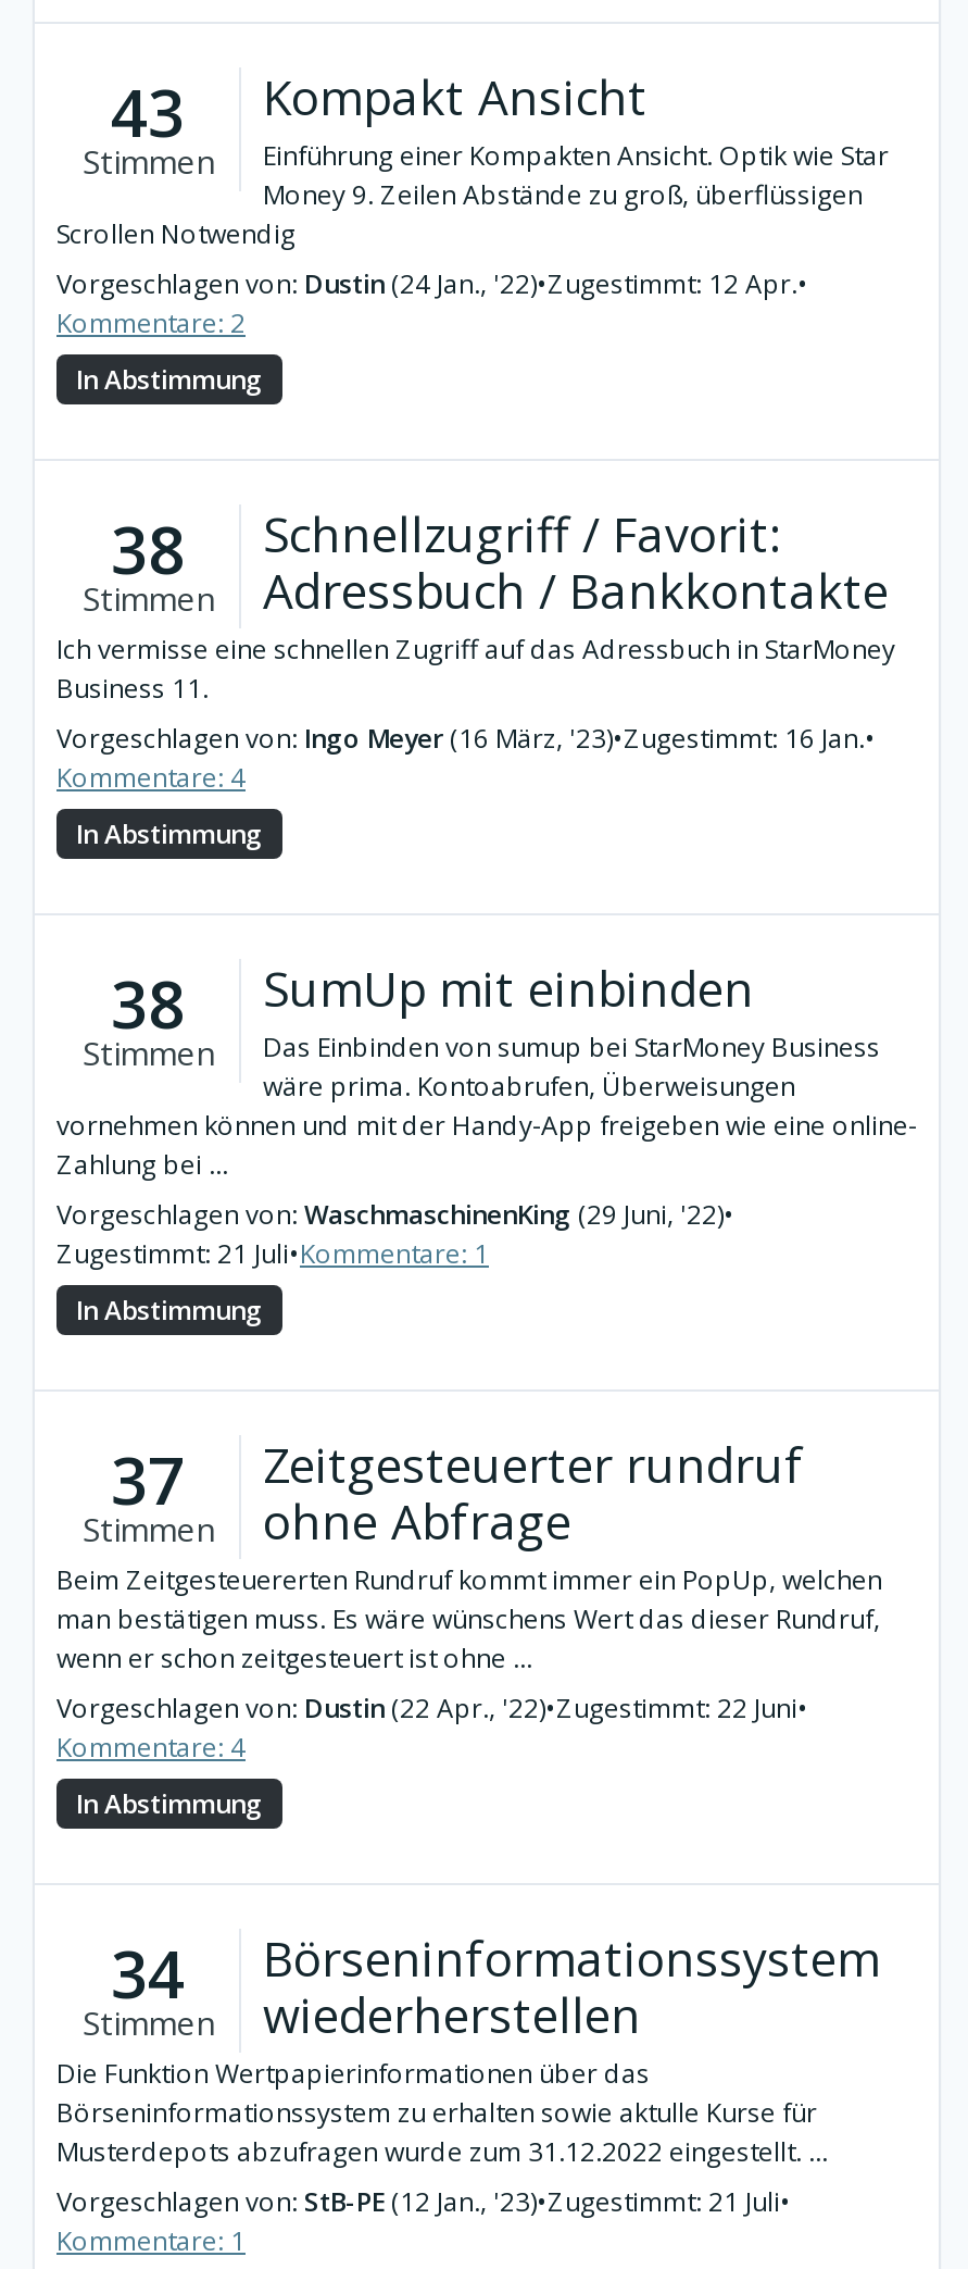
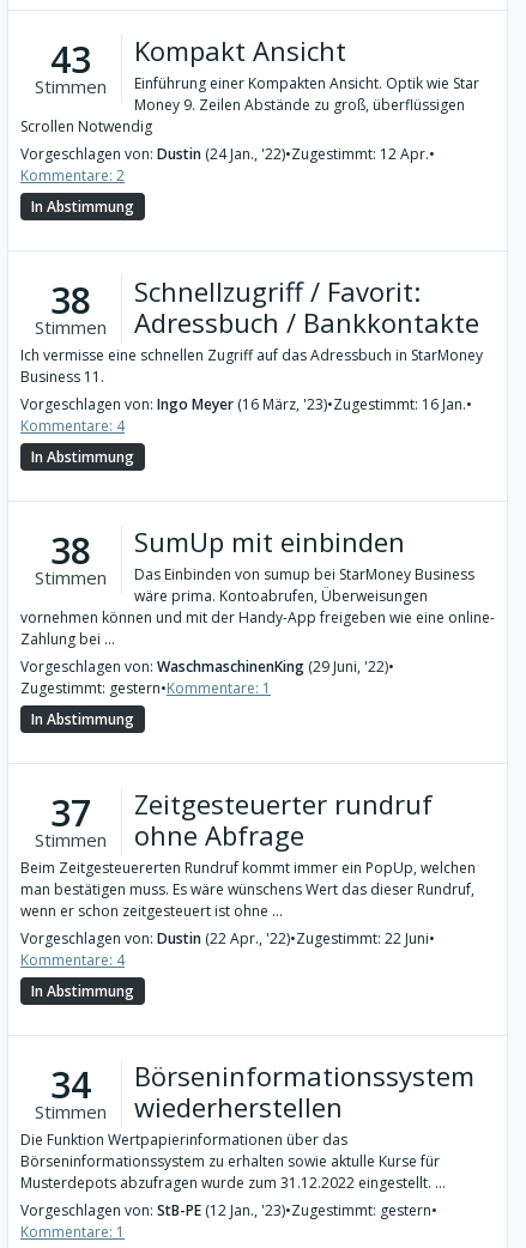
[56,1235,489,1272] Zugestimmt: 21 Juli•Kommentare: 1 -> [20,678,271,698] Zugestimmt: gestern•Kommentare: 1
[56,2183,791,2220] Vorgeschlagen von: StB-PE (12 Jan., '23)•Zugestimmt: 21 Juli• -> [20,1200,437,1220] Vorgeschlagen von: StB-PE (12 Jan., '23)•Zugestimmt: gestern•

